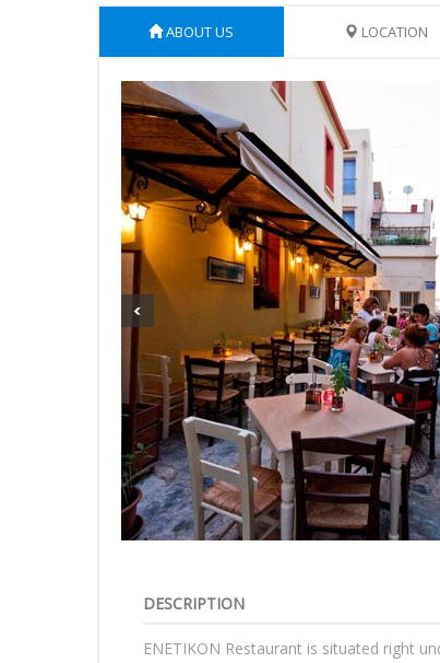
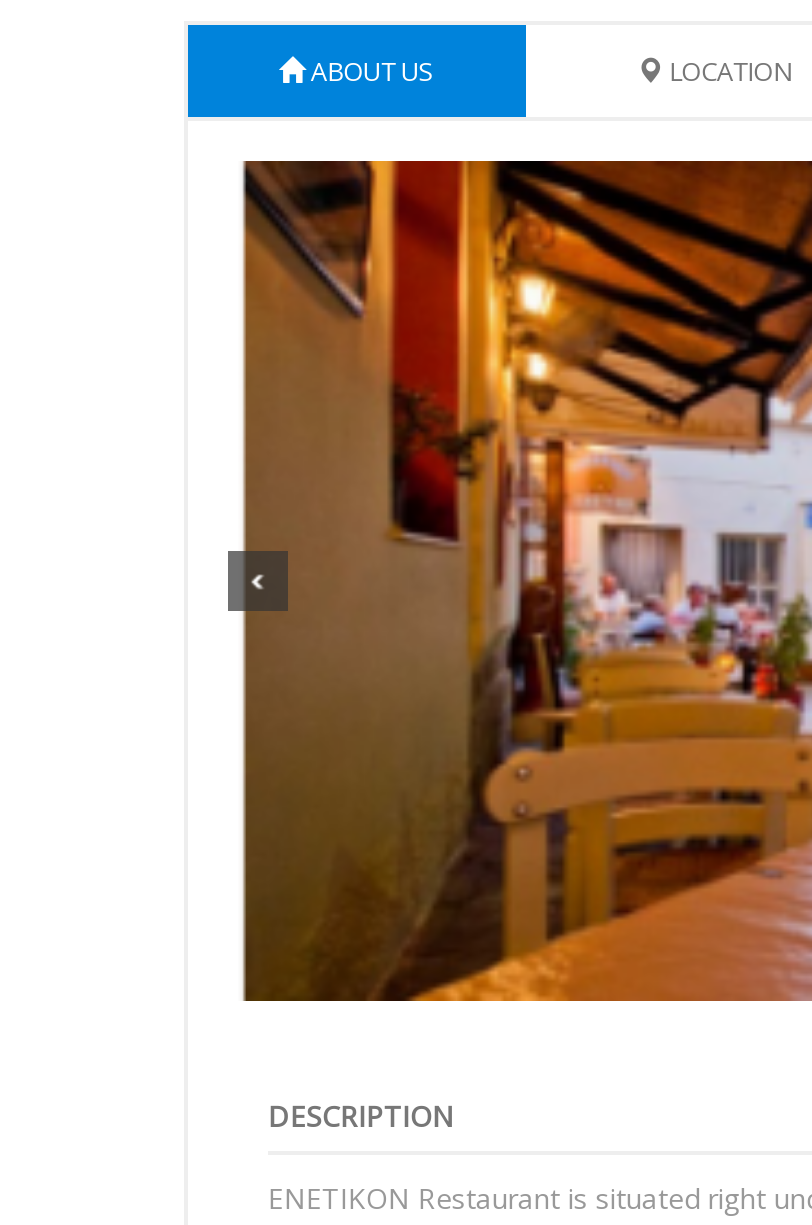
[120,80,437,542] [image] -> [228,159,806,1003] [image]

